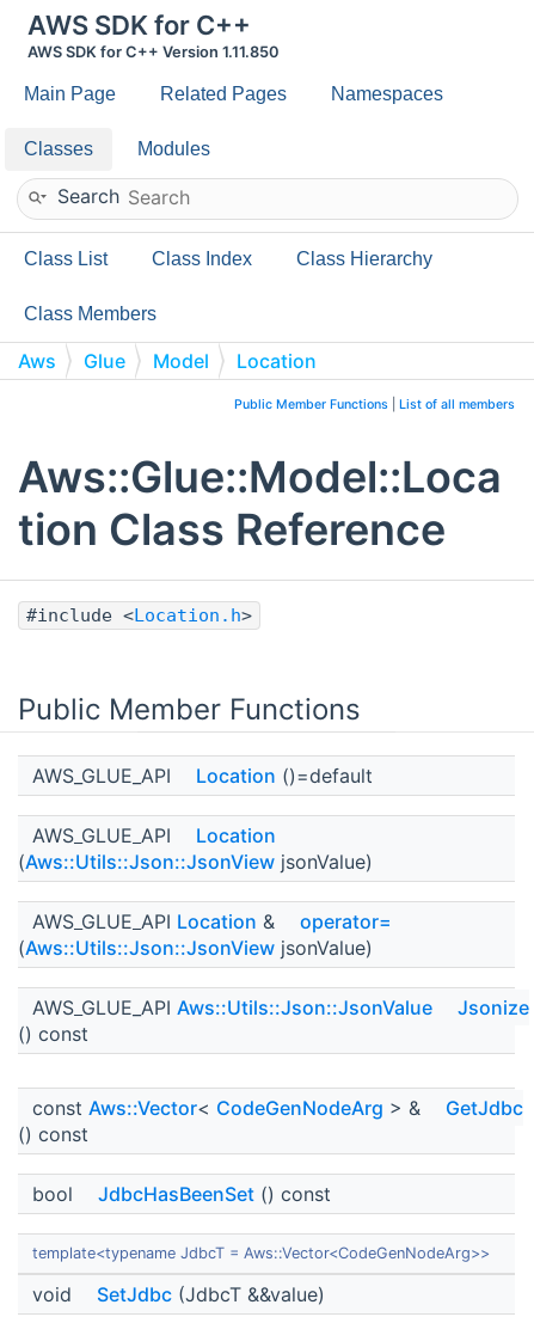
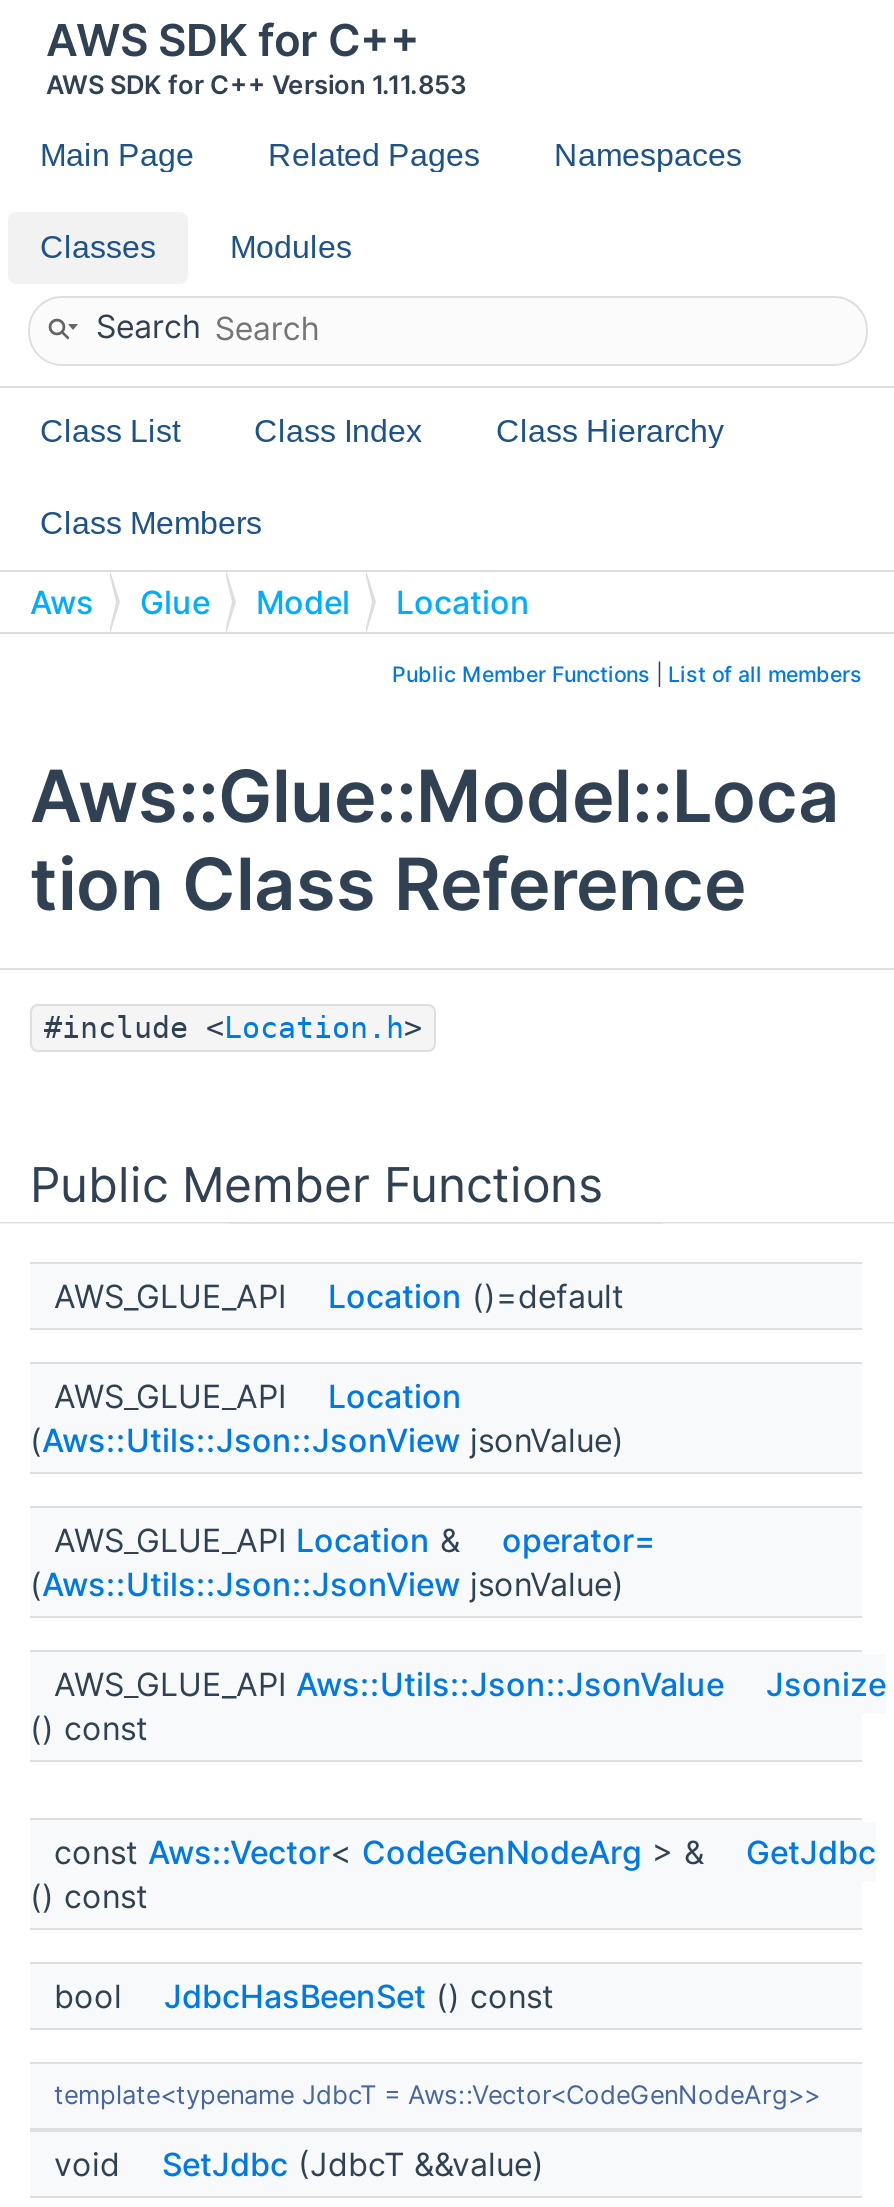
[27,43,280,61] AWS SDK for C++ Version 1.11.850 -> [46,70,466,100] AWS SDK for C++ Version 1.11.853

